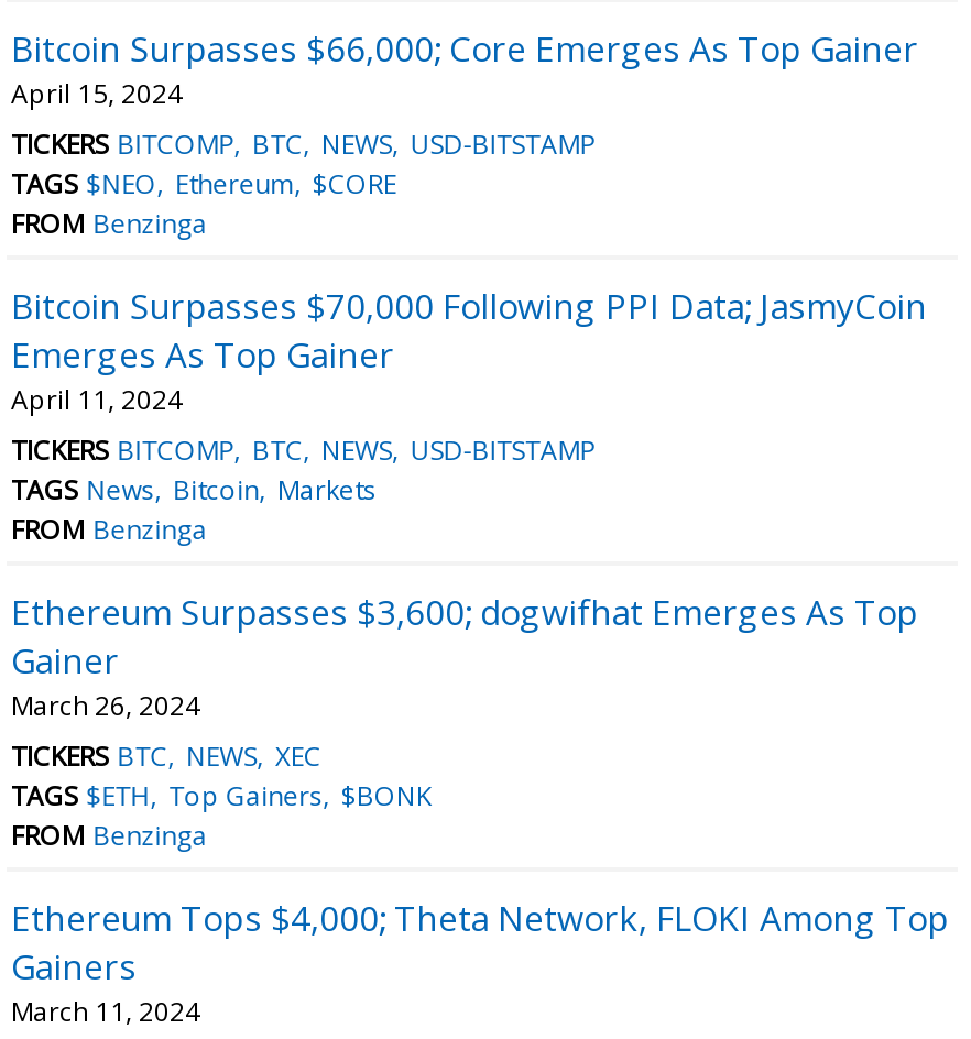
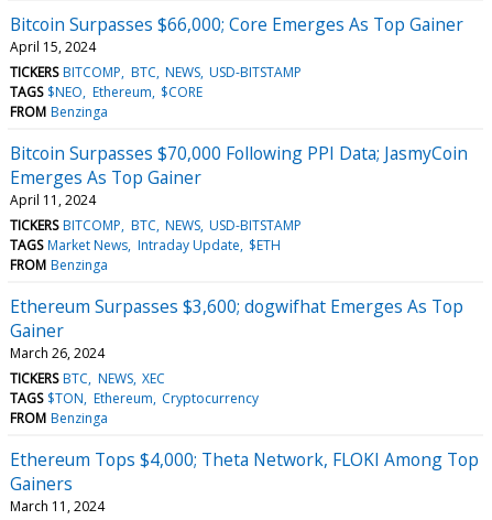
[11,471,376,508] TAGS News Bitcoin Markets -> [10,236,281,254] TAGS Market News Intraday Update $ETH
[11,777,431,814] TAGS $ETH Top Gainers $BONK -> [10,389,259,408] TAGS $TON Ethereum Cryptocurrency

